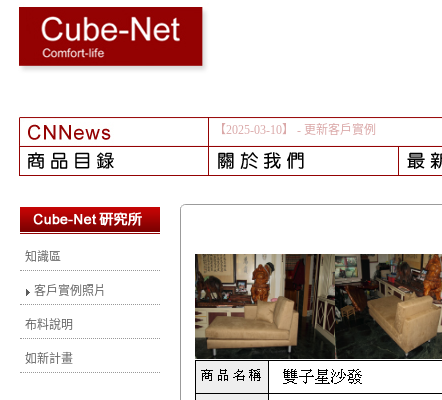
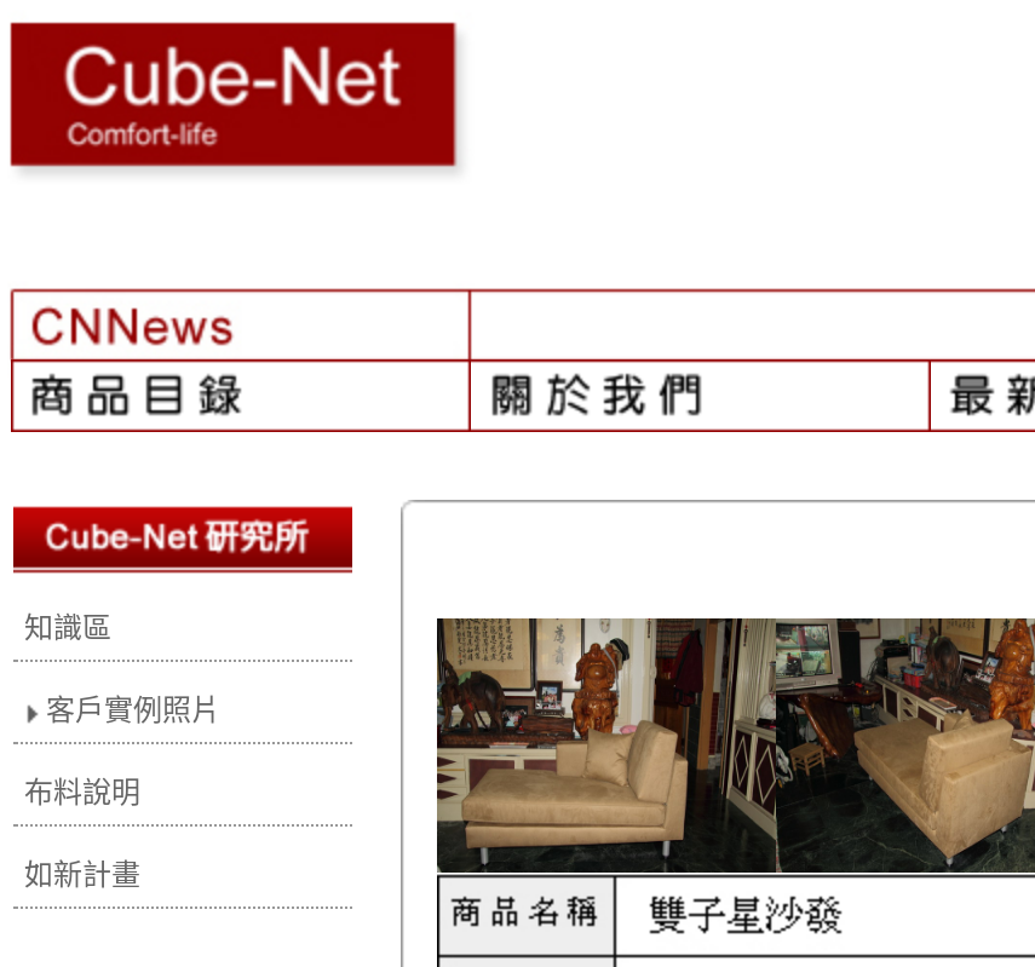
[214,123,376,137] 【2025-03-10】 - 更新客戶實例 -> none

